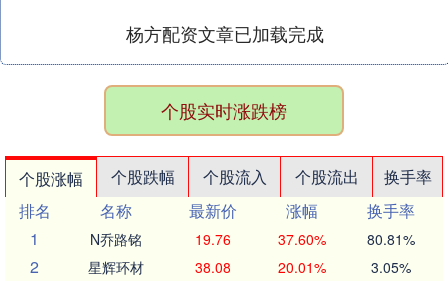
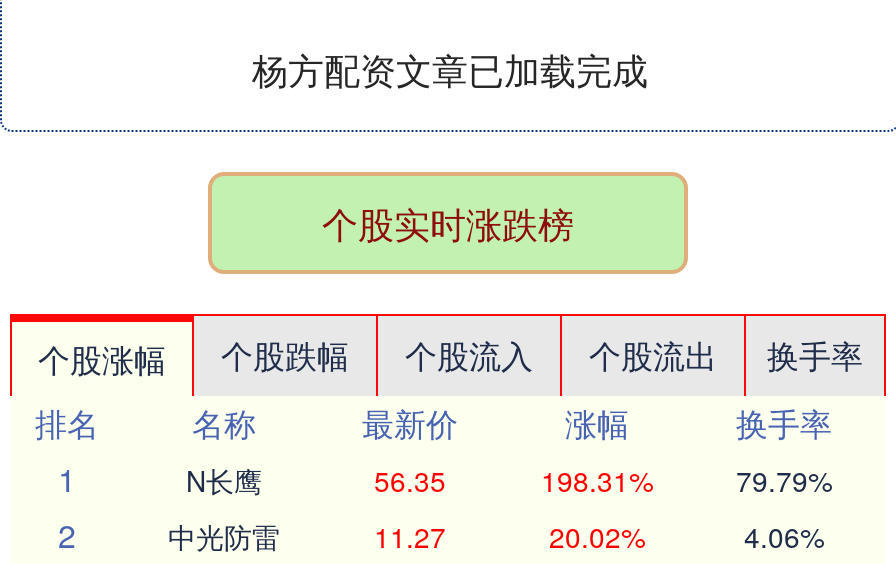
[90,229,414,249] N乔路铭 | 19.76 | 37.60% | 80.81% -> [186,460,832,500] N长鹰 | 56.35 | 198.31% | 79.79%
[88,257,410,277] 星辉环材 | 38.08 | 20.01% | 3.05% -> [168,516,824,556] 中光防雷 | 11.27 | 20.02% | 4.06%

